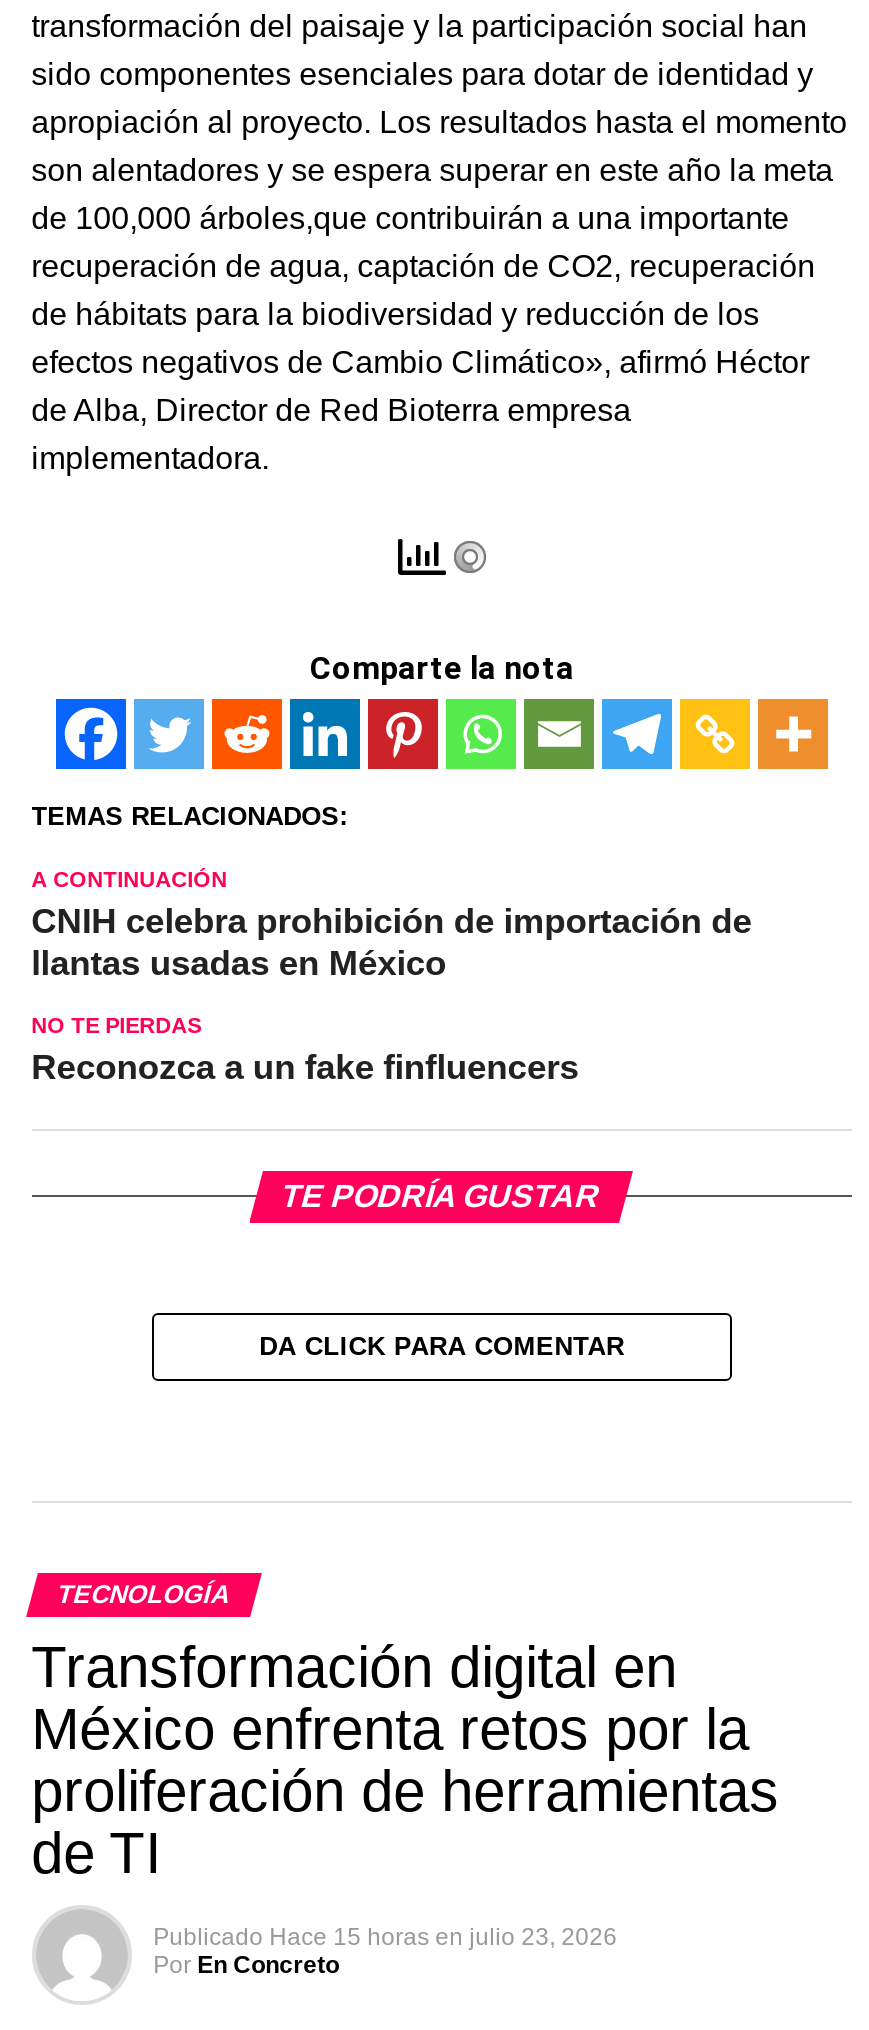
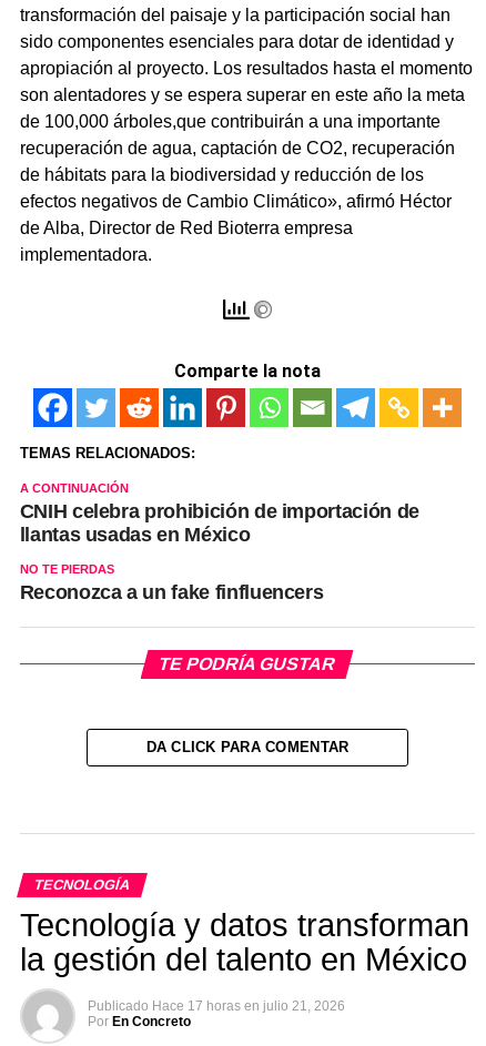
[31,1635,779,1885] Transformación digital en | México enfrenta retos por la | proliferación de herramientas | de TI -> [20,907,469,977] Tecnología y datos transforman | la gestión del talento en México
[153,1923,617,1951] Publicado Hace 15 horas en julio 23, 2026 -> [87,998,345,1014] Publicado Hace 17 horas en julio 21, 2026

